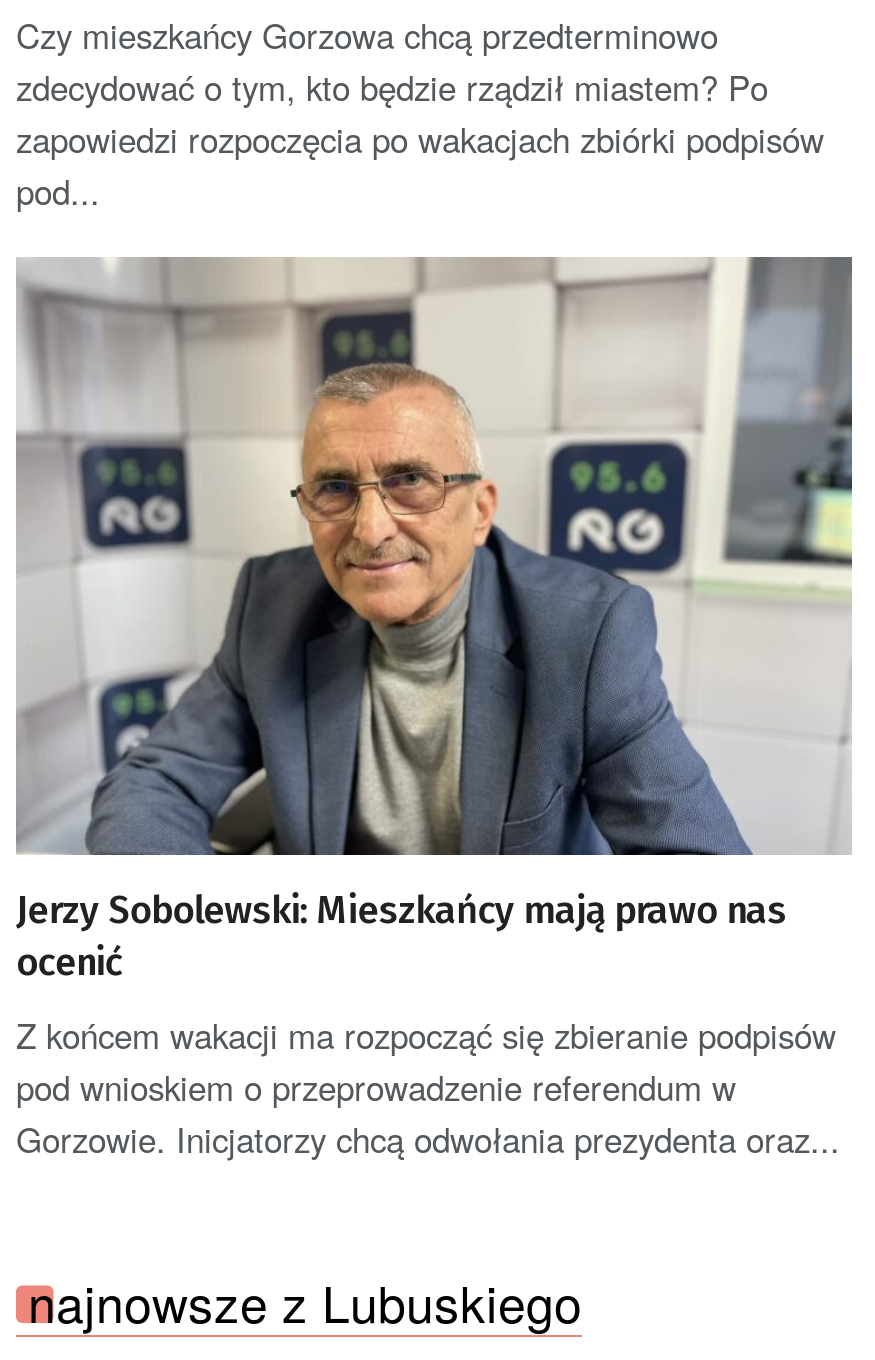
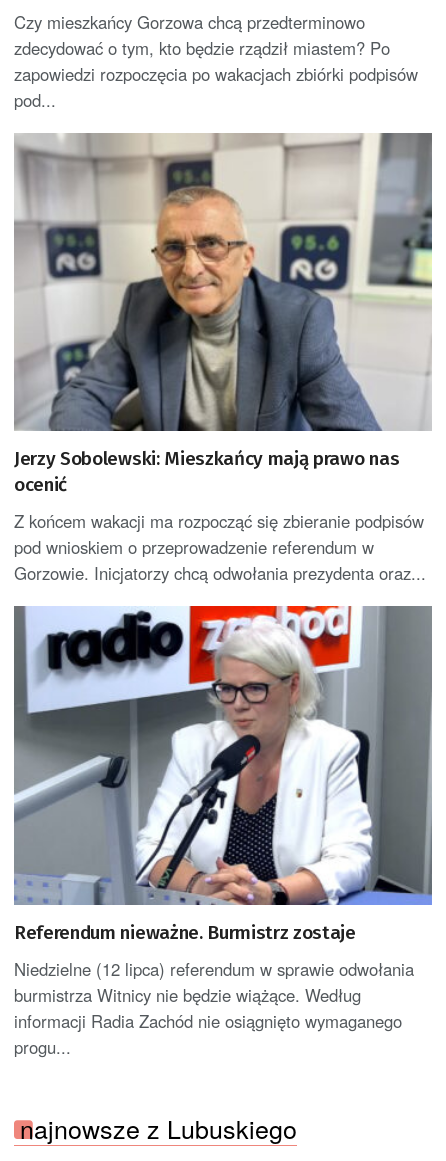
none -> [14,605,432,1059] [image] | Referendum nieważne. Burmistrz zostaje | Niedzielne (12 lipca) referendum w sprawie odwołania | burmistrza Witnicy nie będzie wiążące. Według | informacji Radia Zachód nie osiągnięto wymaganego | progu...

